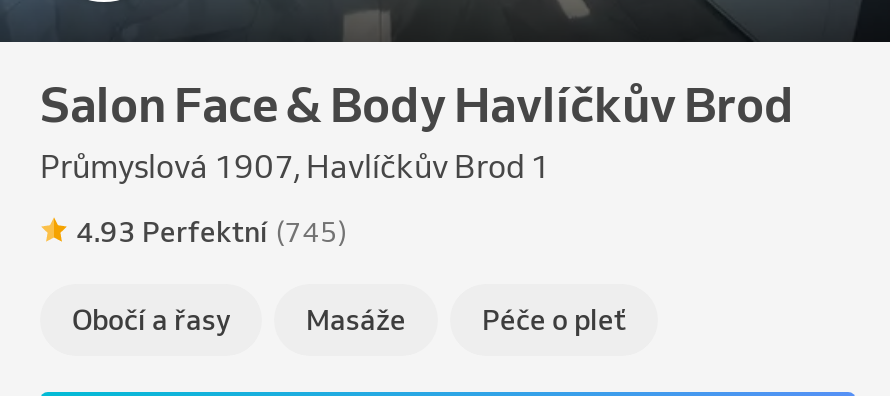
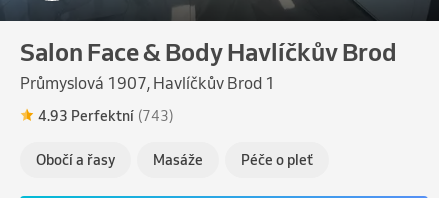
[76,214,346,250] 4.93 Perfektní (745) -> [38,107,173,125] 4.93 Perfektní (743)

